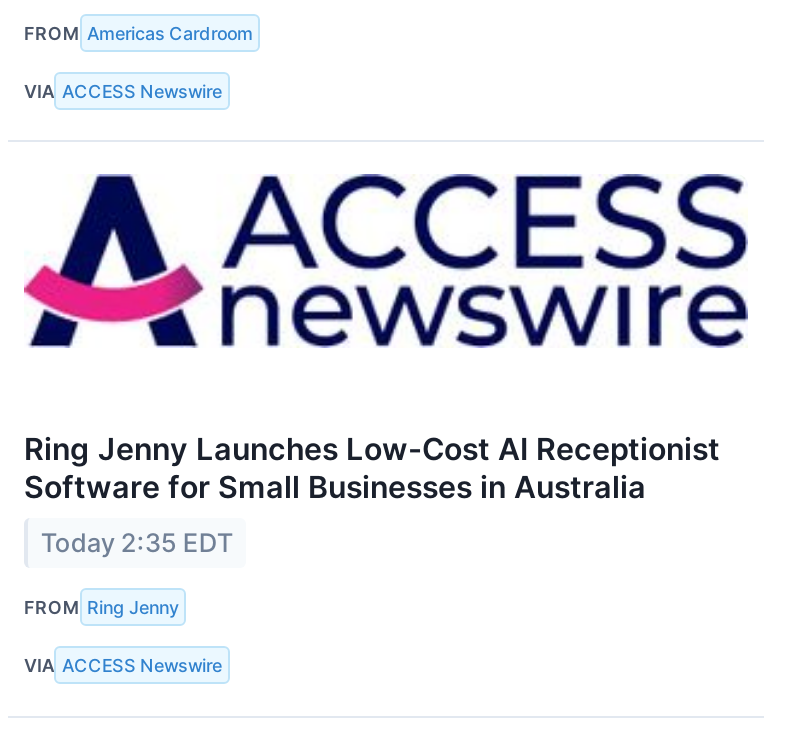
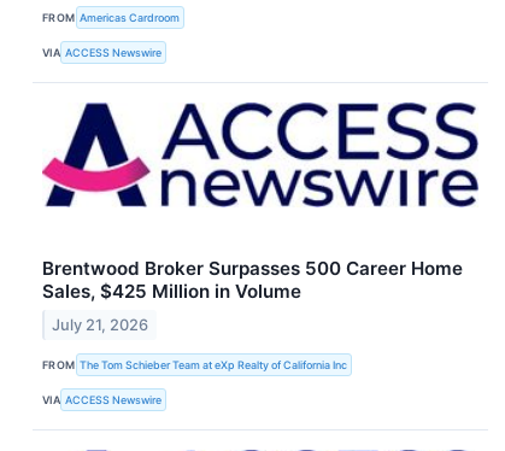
[24,431,720,507] Ring Jenny Launches Low-Cost AI Receptionist | Software for Small Businesses in Australia -> [42,257,463,303] Brentwood Broker Surpasses 500 Career Home | Sales, $425 Million in Volume
[41,528,233,558] Today 2:35 EDT -> [52,316,149,334] July 21, 2026
[24,597,179,619] FROM Ring Jenny -> [42,358,348,371] FROM The Tom Schieber Team at eXp Realty of California Inc

